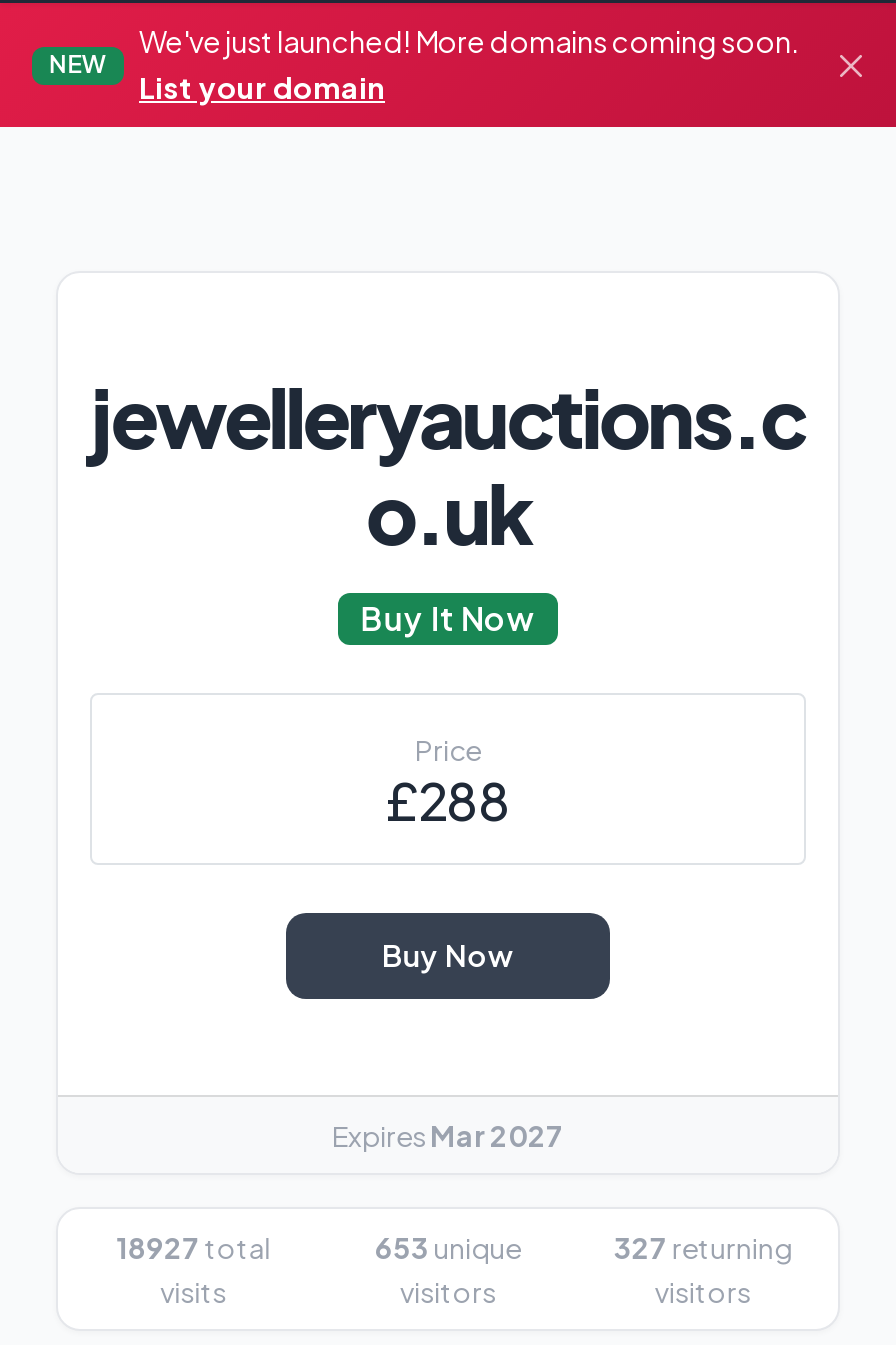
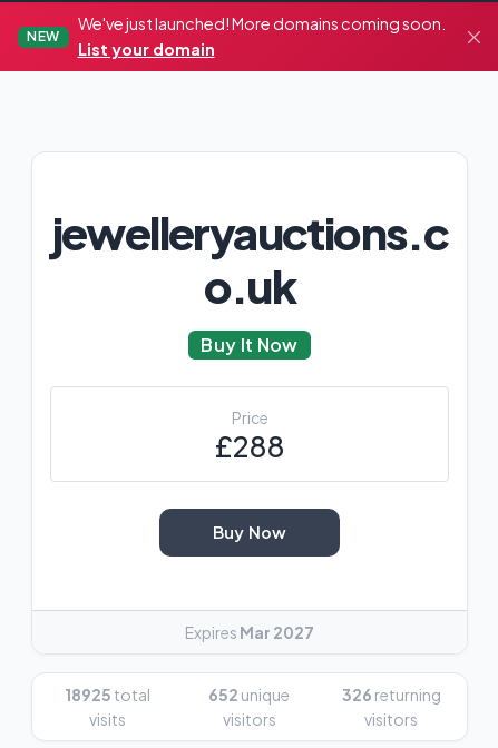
[116,1228,270,1264] 18927 total -> [65,684,151,704] 18925 total
[375,1228,521,1264] 653 unique -> [209,684,290,704] 652 unique
[614,1228,792,1264] 327 returning -> [342,684,441,704] 326 returning

